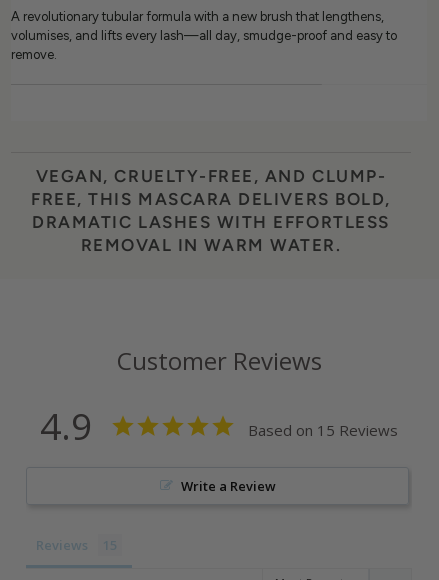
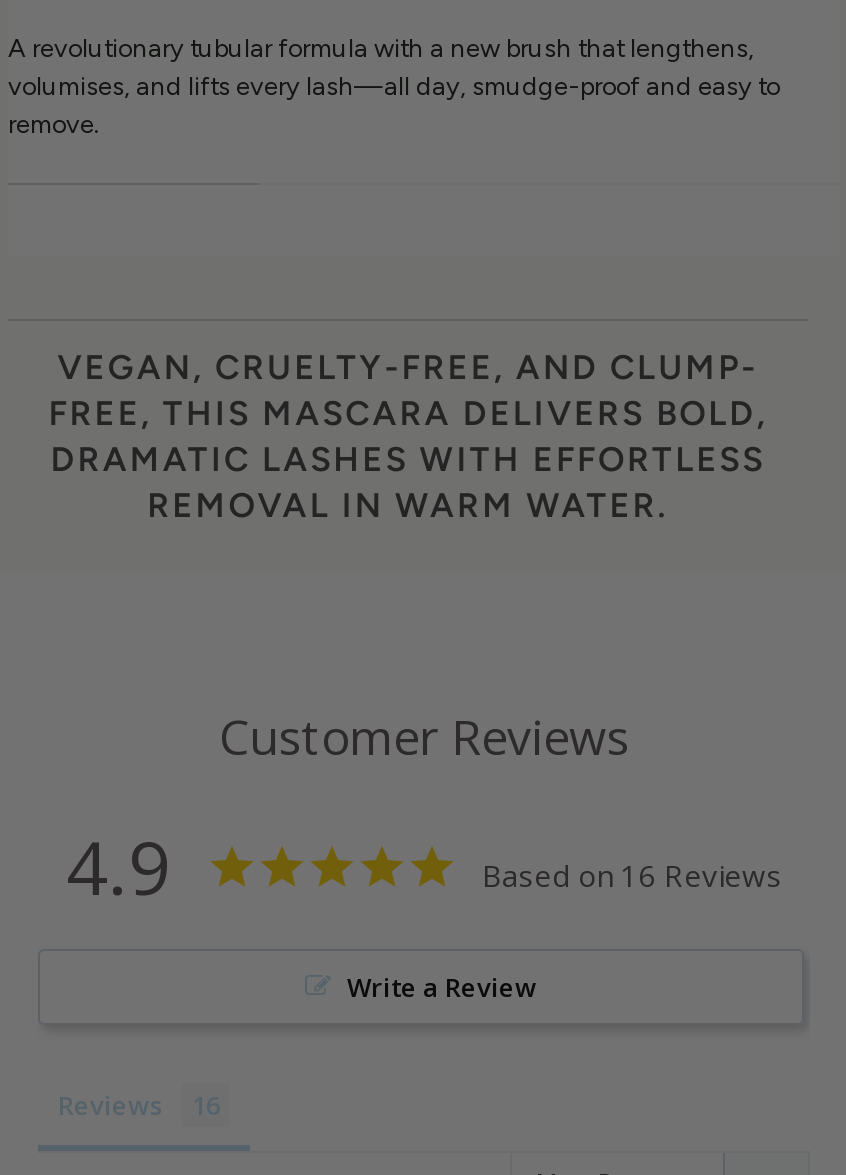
[248,420,398,440] Based on 15 Reviews -> [482,855,782,895] Based on 16 Reviews

